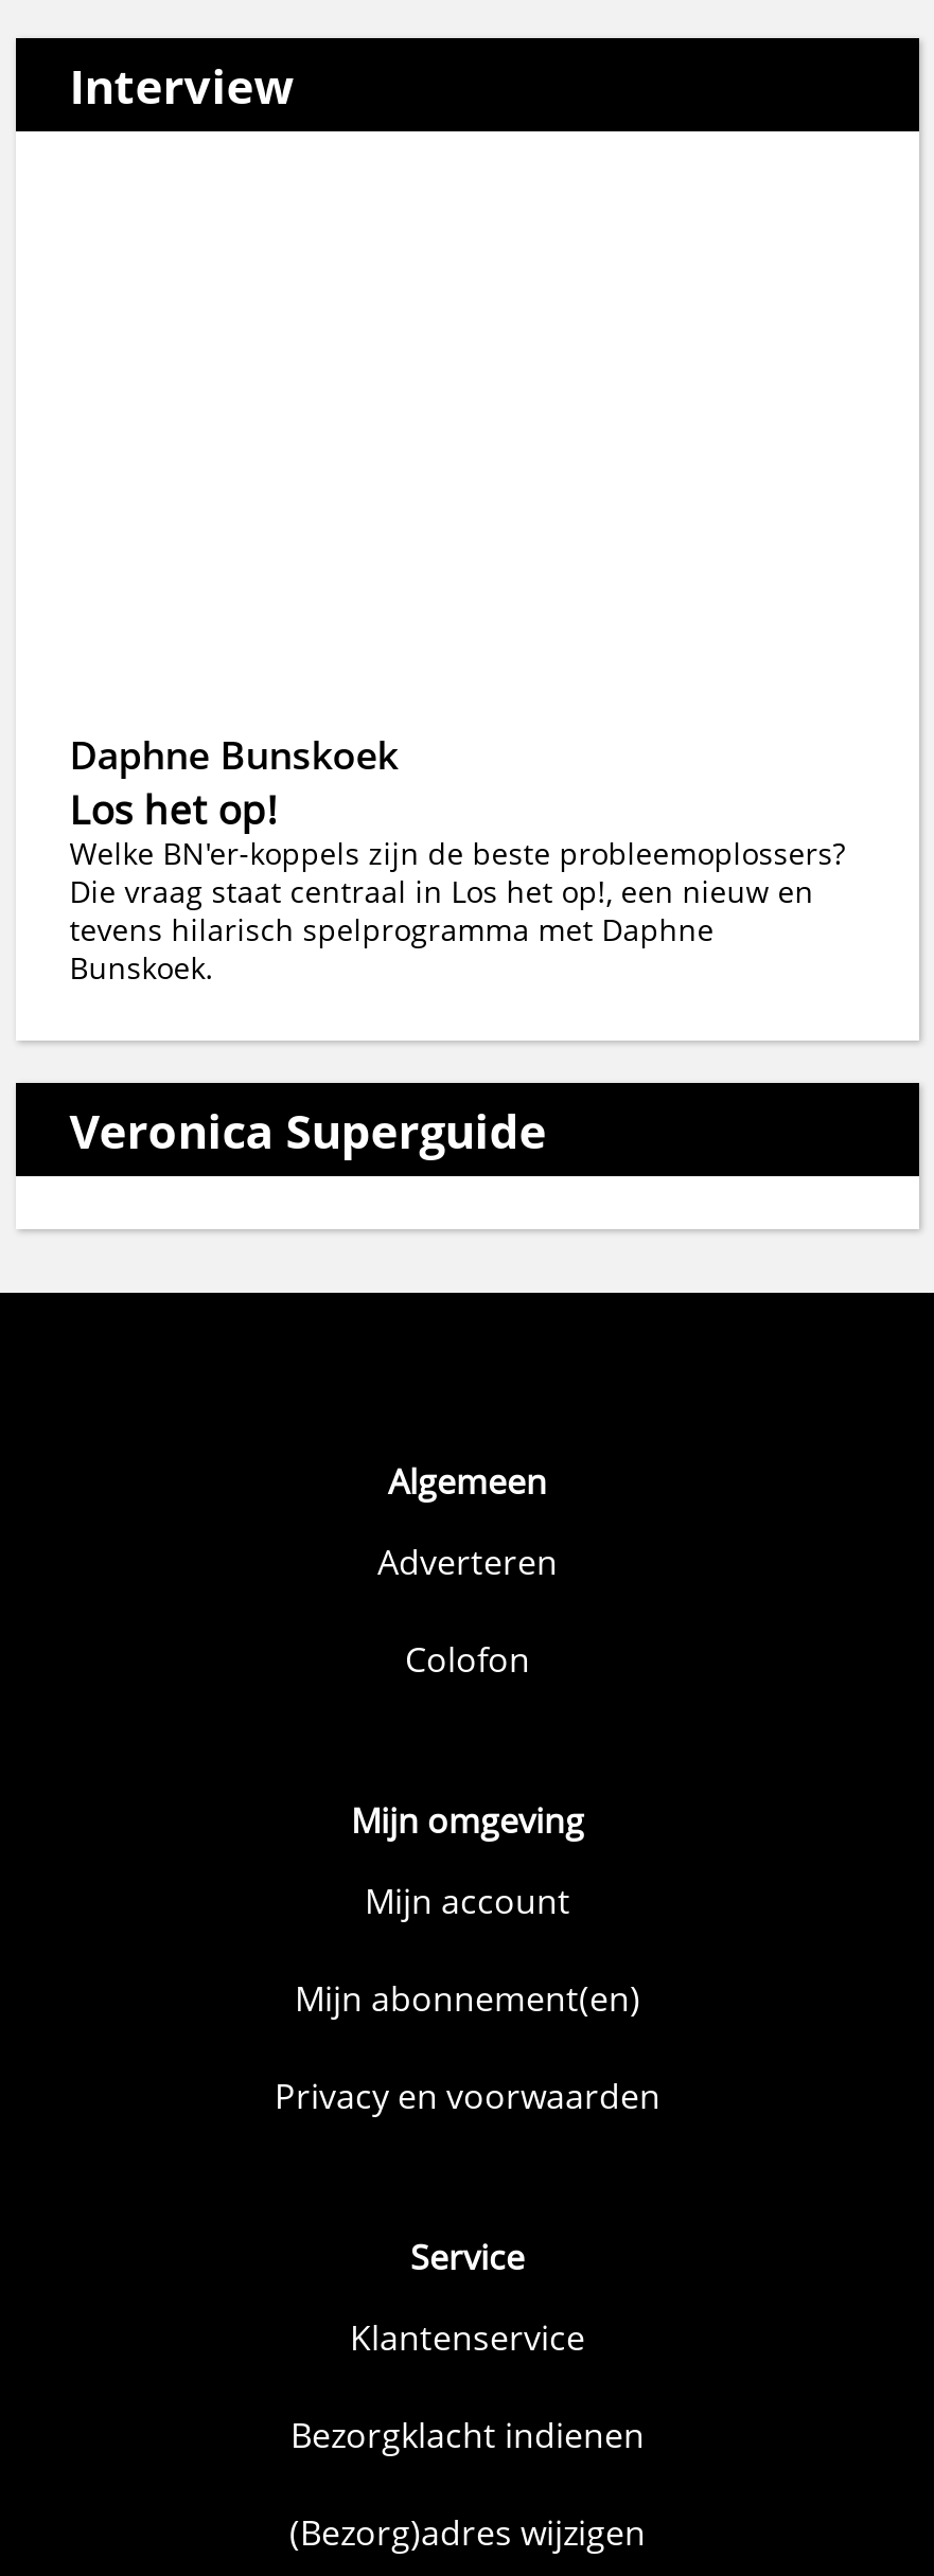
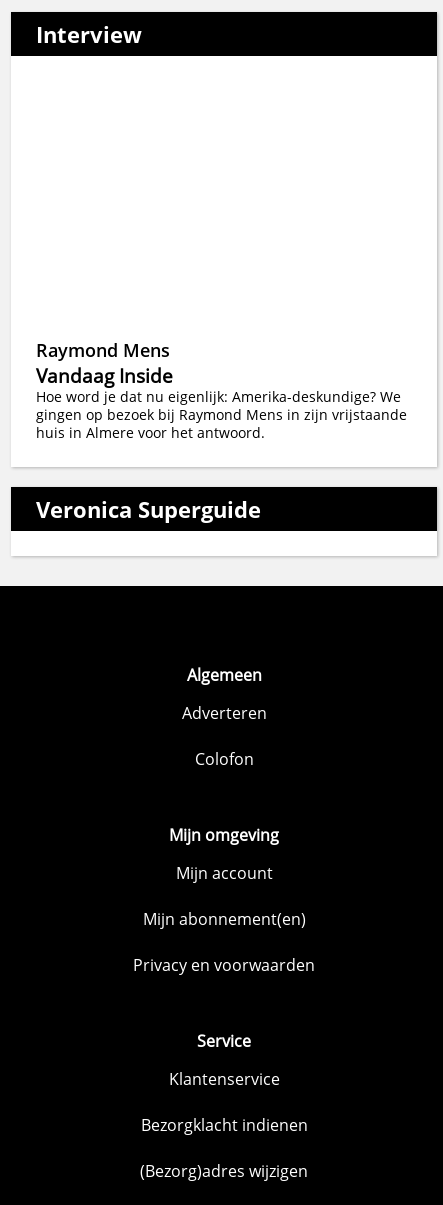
[69,728,845,987] Daphne Bunskoek | Los het op! | Welke BN'er-koppels zijn de beste probleemoplossers? | Die vraag staat centraal in Los het op!, een nieuw en | tevens hilarisch spelprogramma met Daphne | Bunskoek. -> [36,338,407,442] Raymond Mens | Vandaag Inside | Hoe word je dat nu eigenlijk: Amerika-deskundige? We | gingen op bezoek bij Raymond Mens in zijn vrijstaande | huis in Almere voor het antwoord.

